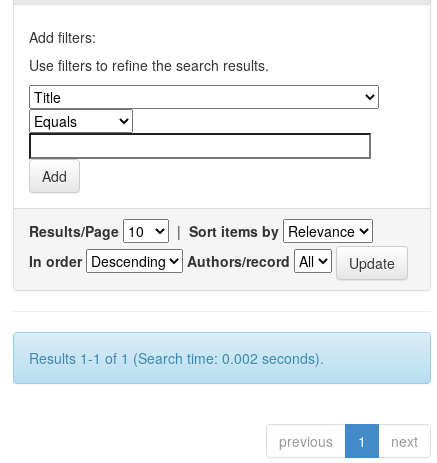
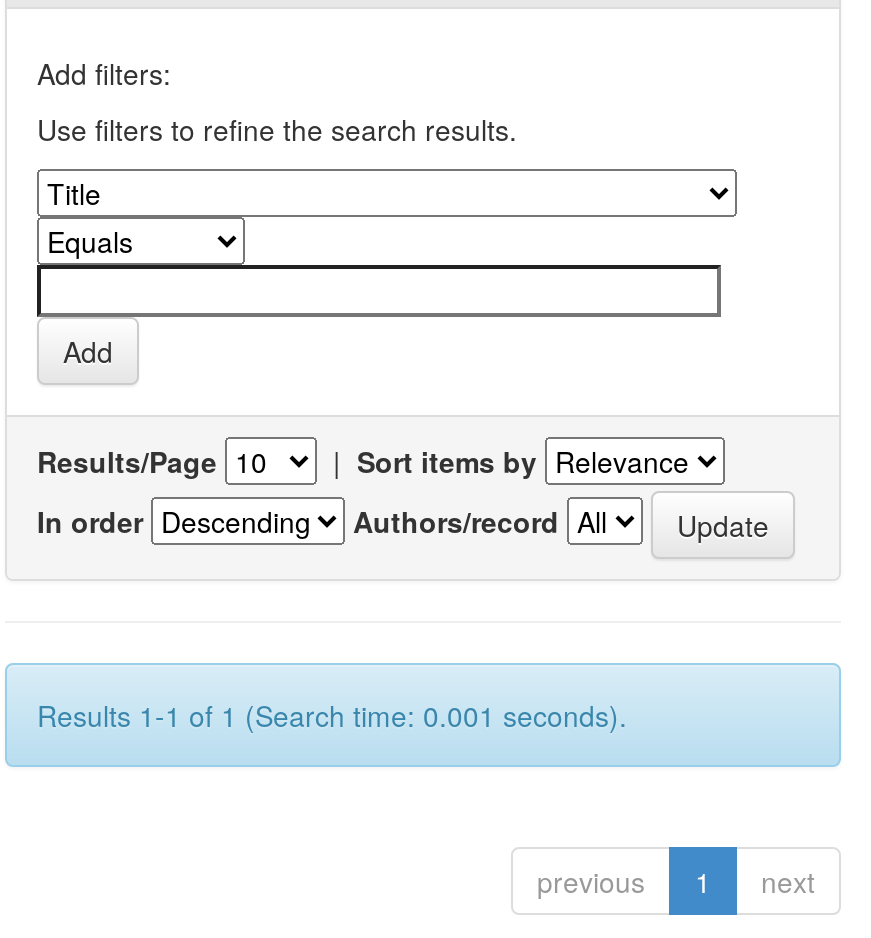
[29,348,324,368] Results 1-1 of 1 (Search time: 0.002 seconds). -> [37,695,627,735] Results 1-1 of 1 (Search time: 0.001 seconds).

